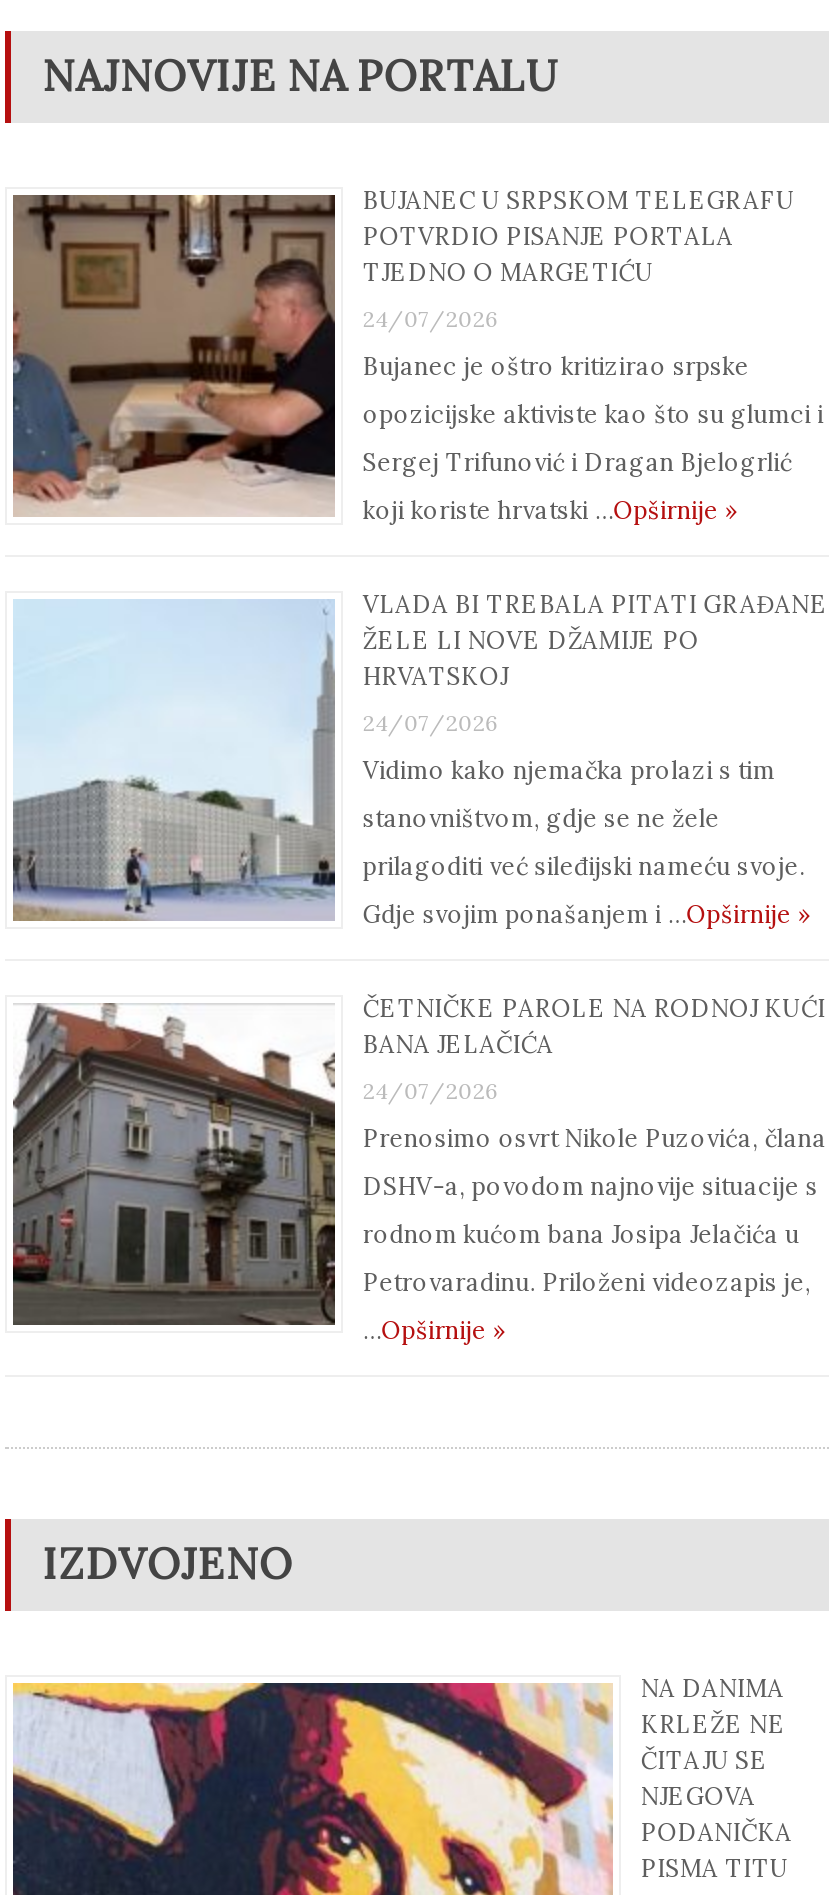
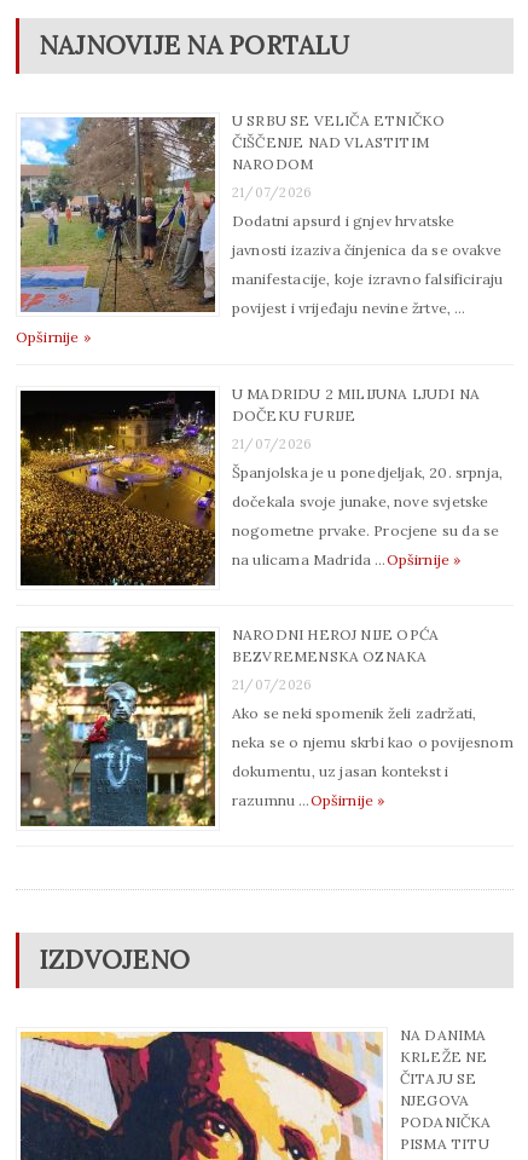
[11,185,795,517] [image] | BUJANEC U SRPSKOM TELEGRAFU | POTVRDIO PISANJE PORTALA | TJEDNO O MARGETIĆU -> [19,111,445,312] [image] | U SRBU SE VELIČA ETNIČKO | ČIŠČENJE NAD VLASTITIM | NARODOM
[363,305,500,333] 24/07/2026 -> [232,184,312,201] 21/07/2026
[363,351,749,381] Bujanec je oštro kritizirao srpske -> [232,212,455,230] Dodatni apsurd i gnjev hrvatske
[363,399,824,429] opozicijske aktiviste kao što su glumci i -> [232,241,501,259] javnosti izaziva činjenica da se ovakve
[363,447,792,477] Sergej Trifunović i Dragan Bjelogrlić -> [232,270,503,288] manifestacije, koje izravno falsificiraju
[363,495,737,525] koji koriste hrvatski …Opširnije » -> [232,299,466,317] povijest i vrijeđaju nevine žrtve, …
[11,599,500,945] [image] | 24/07/2026 -> [19,377,480,587] [image] | U MADRIDU 2 MILIJUNA LJUDI NA | DOČEKU FURIJE
[363,589,828,691] VLADA BI TREBALA PITATI GRAĐANE | ŽELE LI NOVE DŽAMIJE PO | HRVATSKOJ -> [16,328,90,346] Opširnije »
[363,755,775,785] Vidimo kako njemačka prolazi s tim -> [232,435,312,452] 21/07/2026
[363,803,720,833] stanovništvom, gdje se ne žele -> [232,463,503,481] Španjolska je u ponedjeljak, 20. srpnja,
[363,851,805,881] prilagoditi već sileđijski nameću svoje. -> [232,492,489,510] dočekala svoje junake, nove svjetske
[363,899,810,929] Gdje svojim ponašanjem i …Opširnije » -> [232,521,499,539] nogometne prvake. Procjene su da se
[11,1001,500,1343] [image] | 24/07/2026 -> [19,621,439,827] [image] | NARODNI HEROJ NIJE OPĆA | BEZVREMENSKA OZNAKA
[363,993,826,1059] ČETNIČKE PAROLE NA RODNOJ KUĆI | BANA JELAČIĆA -> [232,550,461,569] na ulicama Madrida … Opširnije »
[363,1123,827,1153] Prenosimo osvrt Nikole Puzovića, člana -> [232,676,312,693] 21/07/2026
[363,1171,818,1201] DSHV-a, povodom najnovije situacije s -> [232,704,476,722] Ako se neki spomenik želi zadržati,
[363,1219,799,1249] rodnom kućom bana Josipa Jelačića u -> [232,733,513,751] neka se o njemu skrbi kao o povijesnom
[363,1267,811,1297] Petrovaradinu. Priloženi videozapis je, -> [232,762,449,780] dokumentu, uz jasan kontekst i
[363,1315,505,1345] …Opširnije » -> [232,791,385,809] razumnu …Opširnije »

